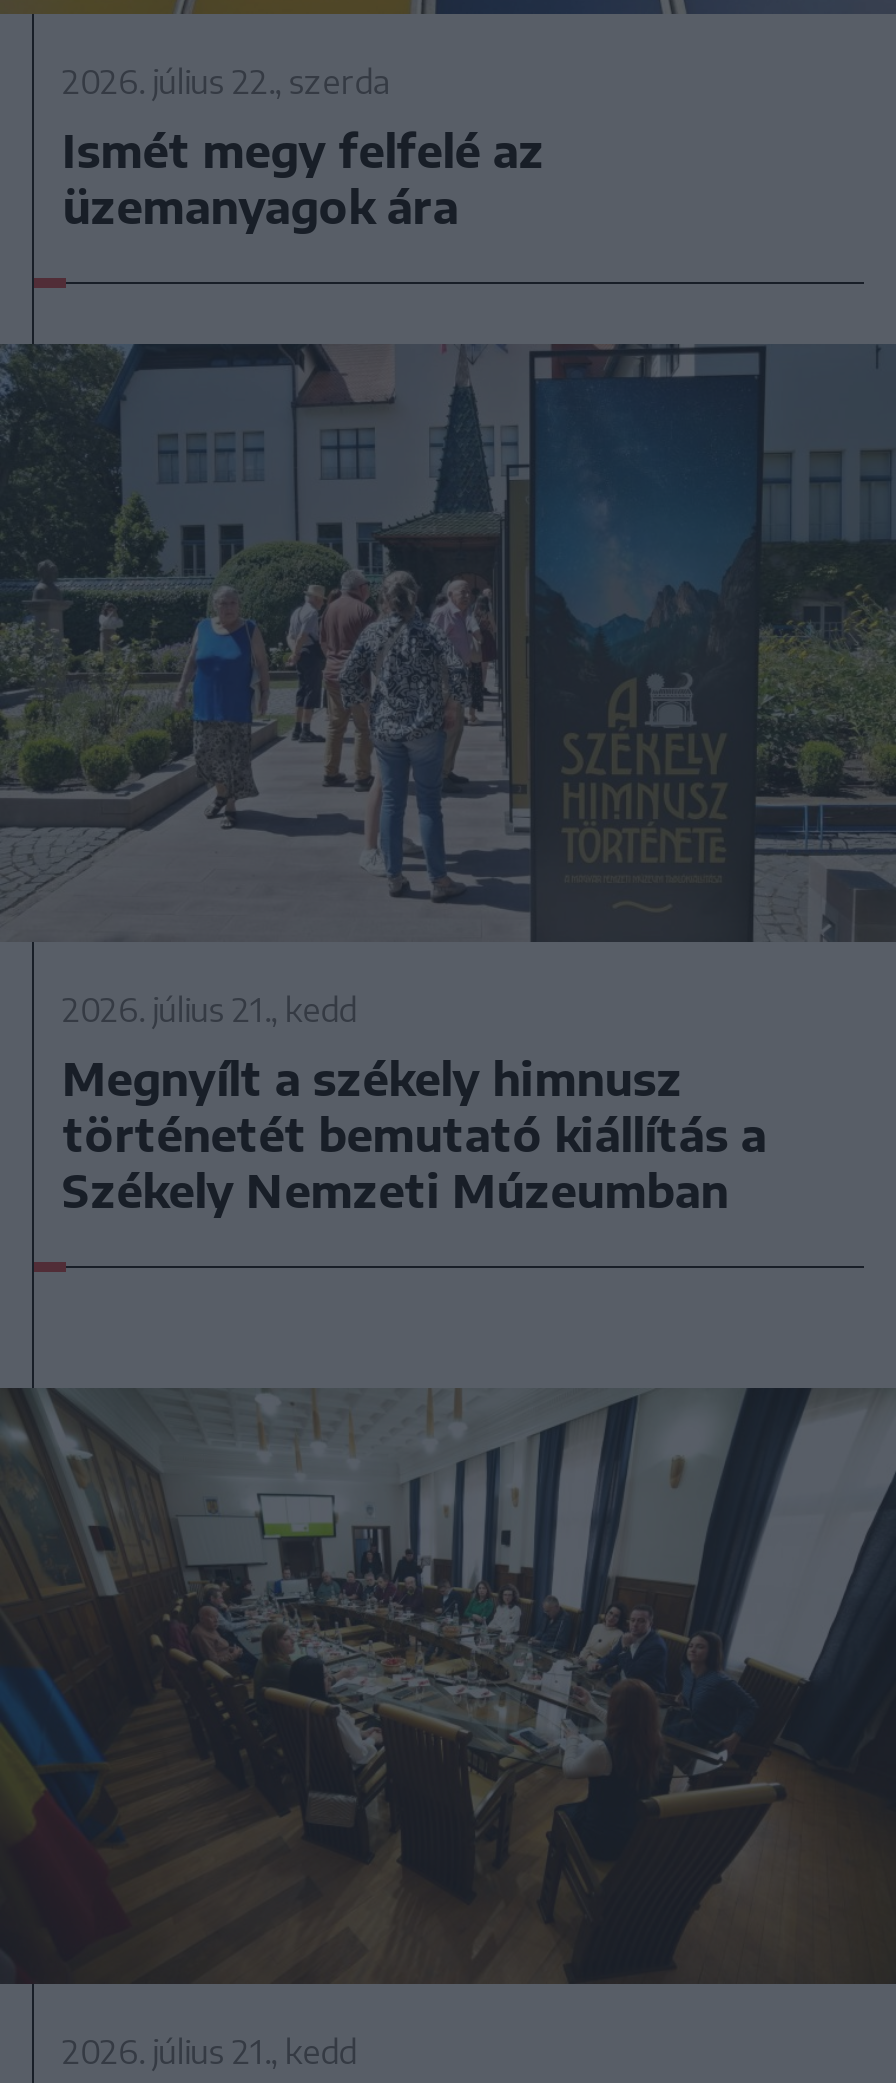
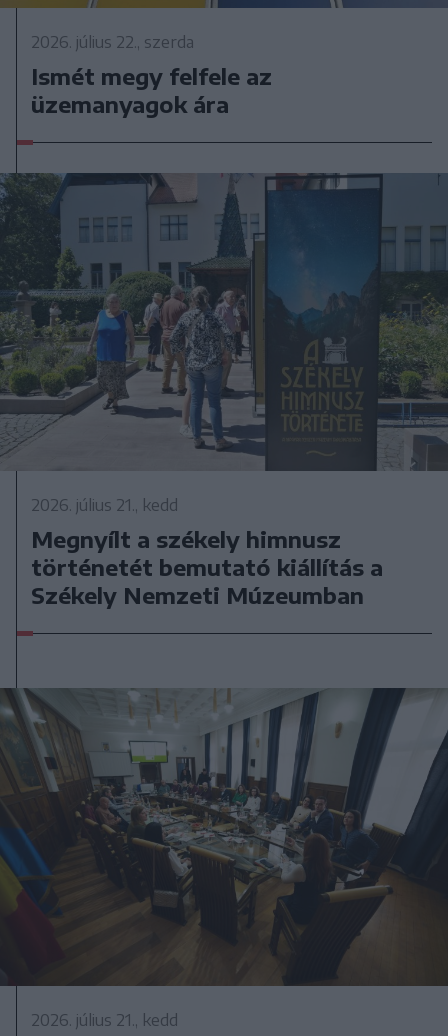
[62,123,544,179] Ismét megy felfelé az -> [31,61,272,89] Ismét megy felfele az

